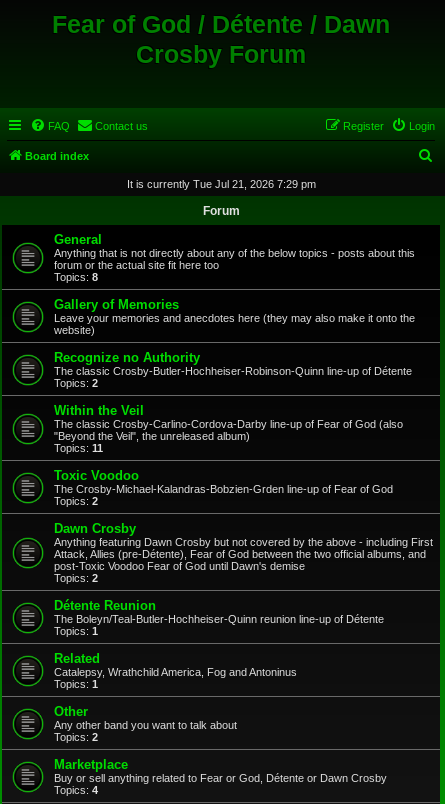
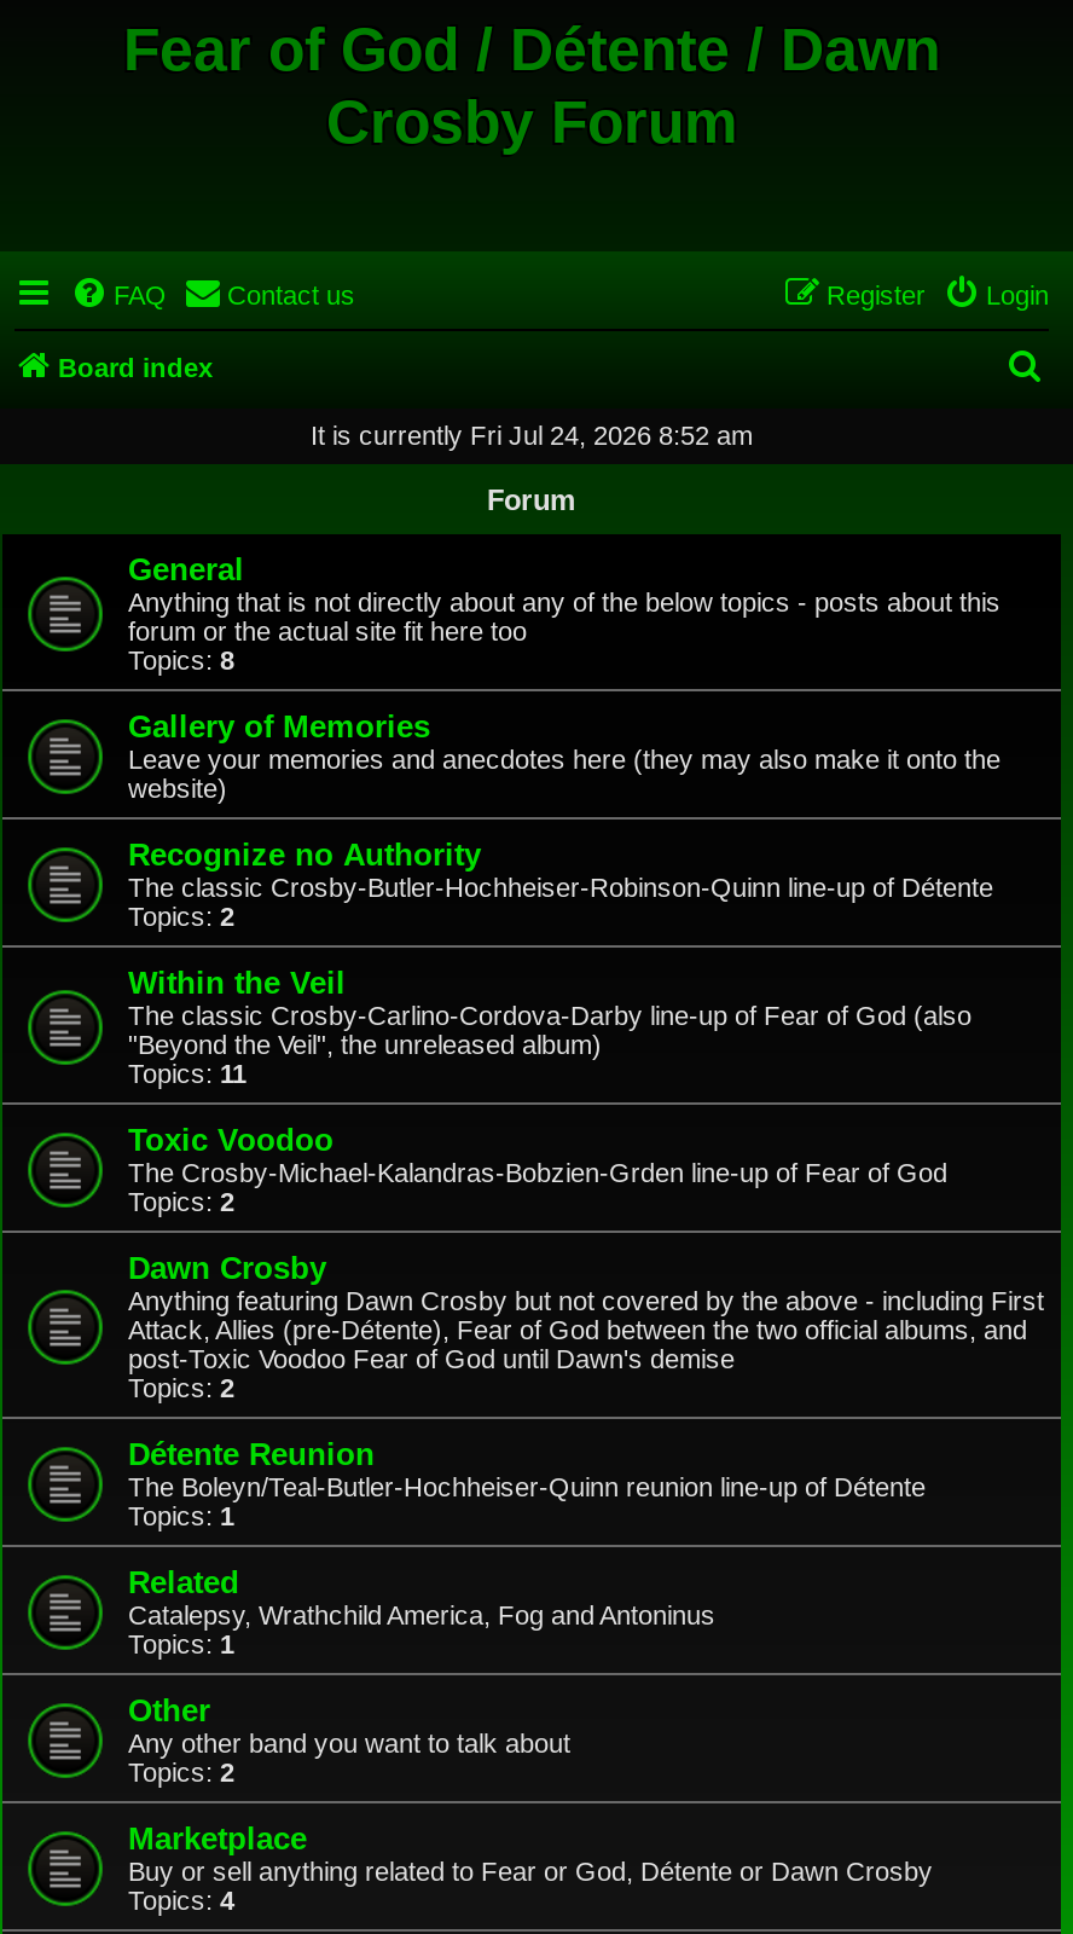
[126,178,315,190] It is currently Tue Jul 21, 2026 7:29 pm -> [311,421,753,450] It is currently Fri Jul 24, 2026 8:52 am

